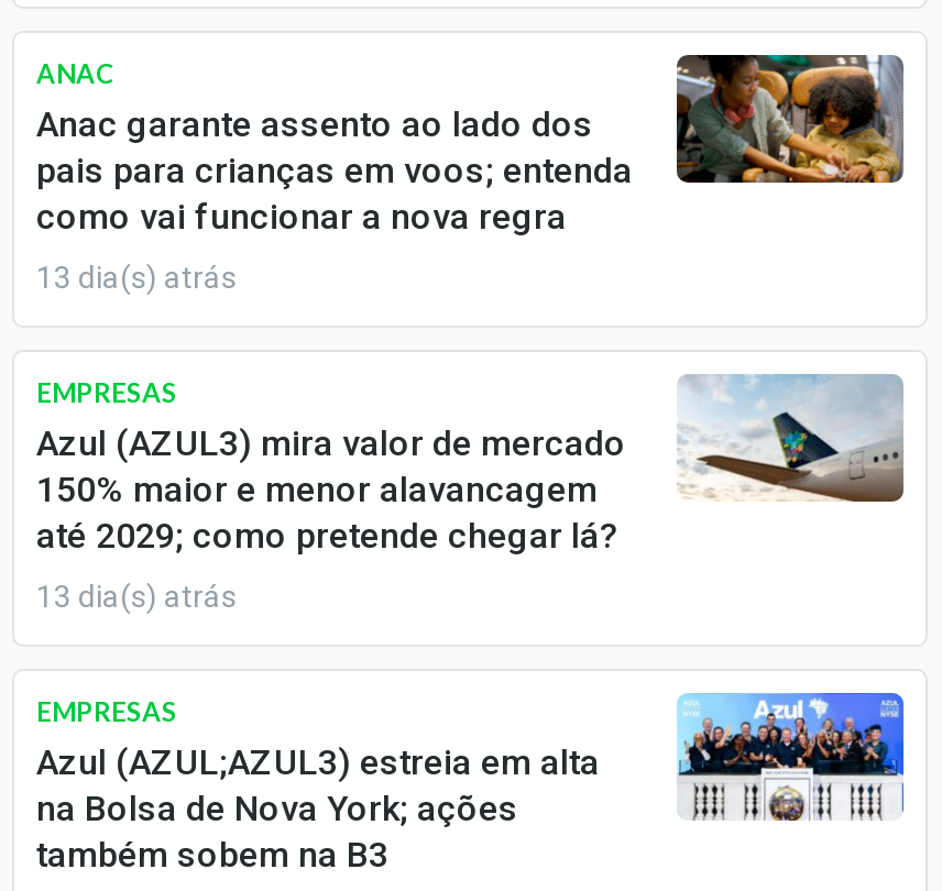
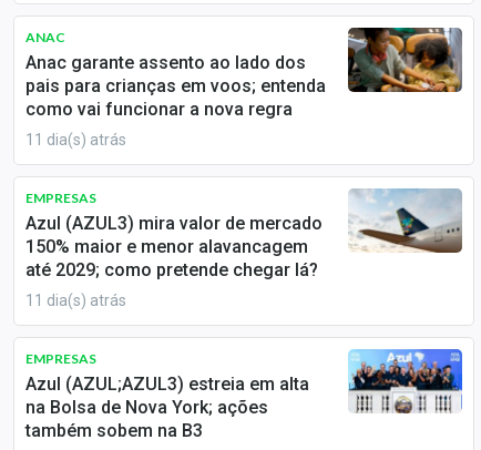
[36,260,237,295] 13 dia(s) atrás -> [25,131,126,149] 11 dia(s) atrás
[36,579,237,614] 13 dia(s) atrás -> [25,292,126,309] 11 dia(s) atrás

